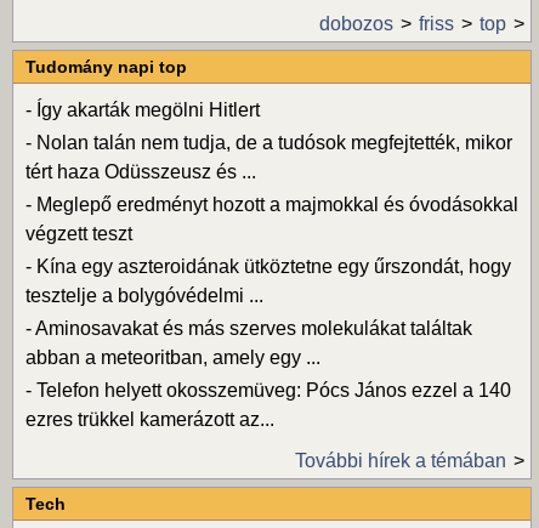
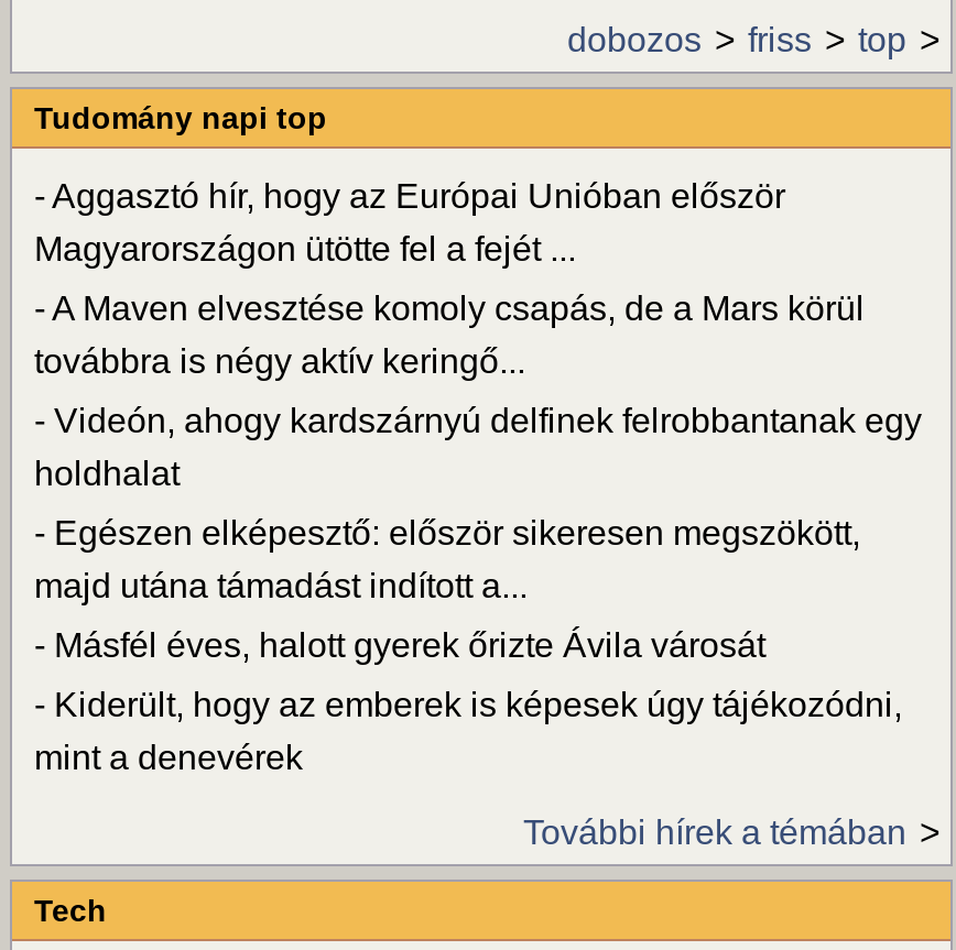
[25,100,260,120] - Így akarták megölni Hitlert -> [34,177,785,267] - Aggasztó hír, hogy az Európai Unióban először | Magyarországon ütötte fel a fejét ...
[25,132,512,182] - Nolan talán nem tudja, de a tudósok megfejtették, mikor | tért haza Odüsszeusz és ... -> [34,290,865,380] - A Maven elvesztése komoly csapás, de a Mars körül | továbbra is négy aktív keringő...
[25,194,518,244] - Meglepő eredményt hozott a majmokkal és óvodásokkal | végzett teszt -> [34,402,922,492] - Videón, ahogy kardszárnyú delfinek felrobbantanak egy | holdhalat
[25,256,511,306] - Kína egy aszteroidának ütköztetne egy űrszondát, hogy | tesztelje a bolygóvédelmi ... -> [34,514,860,604] - Egészen elképesztő: először sikeresen megszökött, | majd utána támadást indított a...
[25,318,472,368] - Aminosavakat és más szerves molekulákat találtak | abban a meteoritban, amely egy ... -> [34,626,765,664] - Másfél éves, halott gyerek őrizte Ávila városát
[25,380,511,430] - Telefon helyett okosszemüveg: Pócs János ezzel a 140 | ezres trükkel kamerázott az... -> [34,686,902,776] - Kiderült, hogy az emberek is képesek úgy tájékozódni, | mint a denevérek

